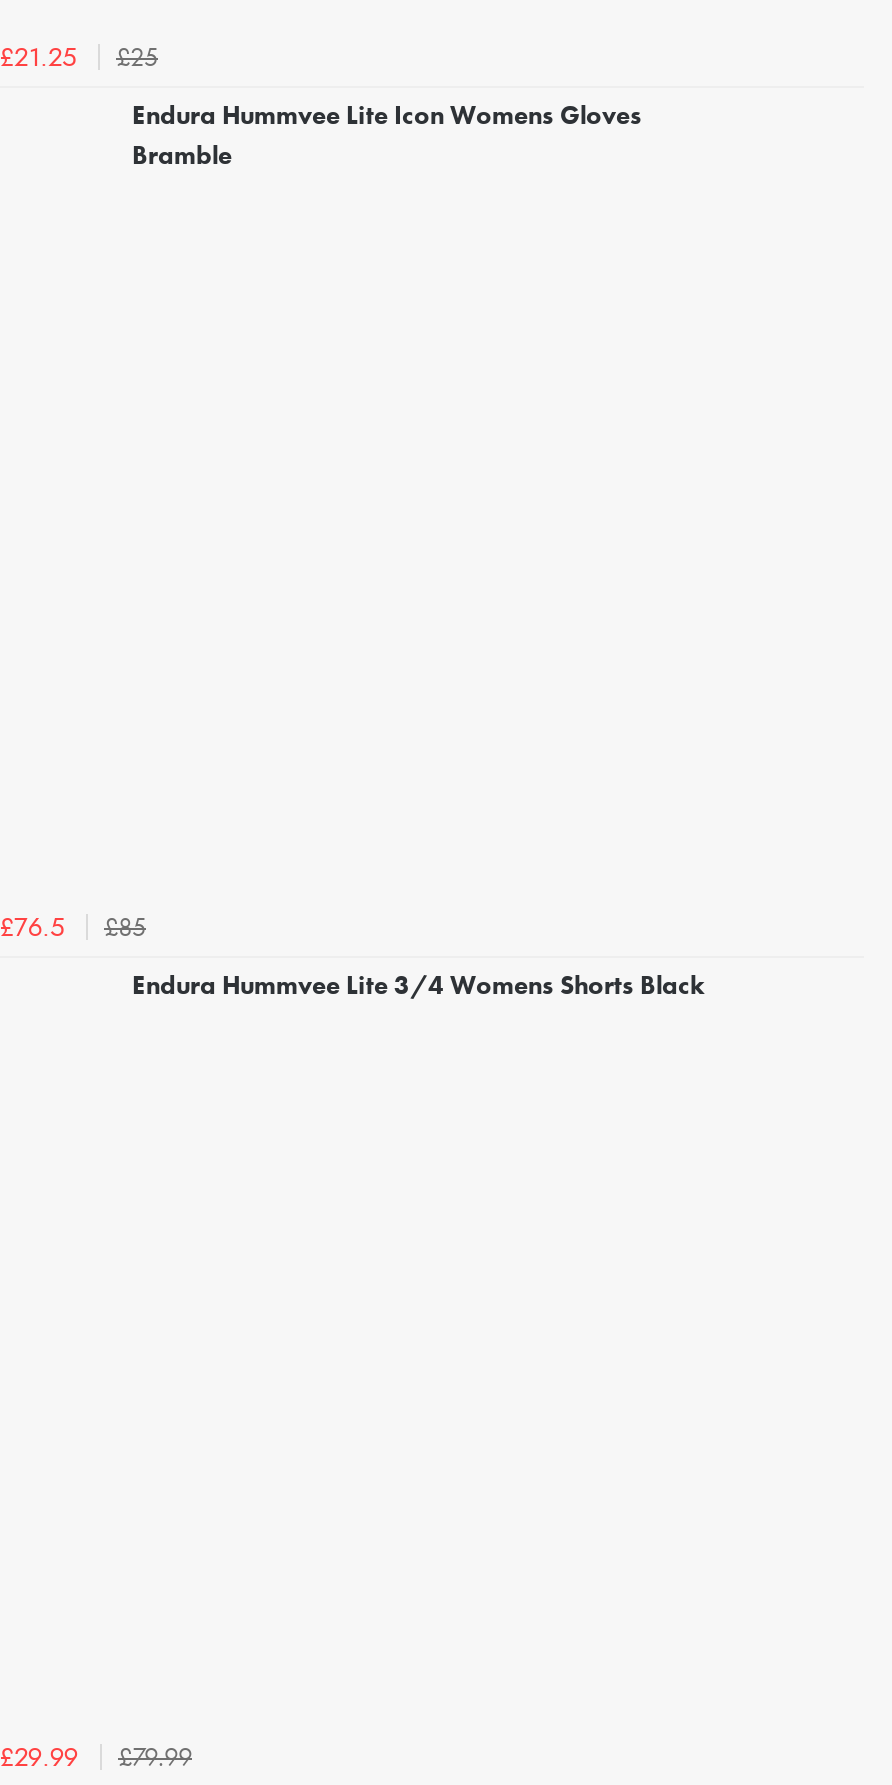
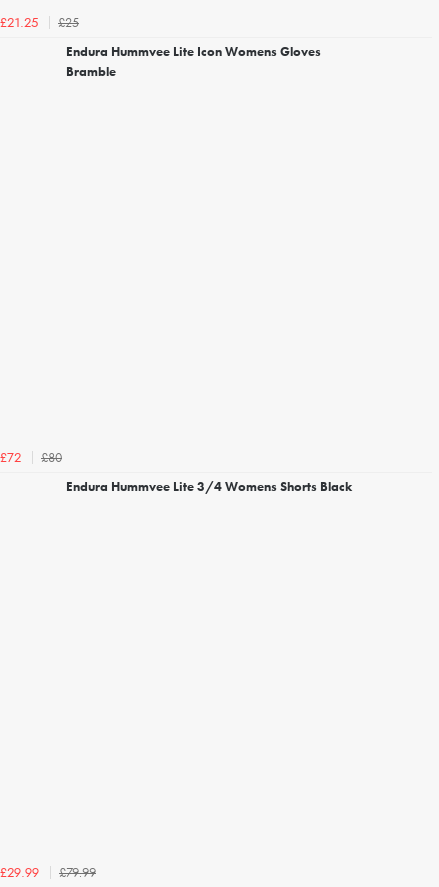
[0,916,64,942] £76.5 -> [0,452,21,465] £72
[104,910,146,944] £85 -> [41,449,62,466] £80

